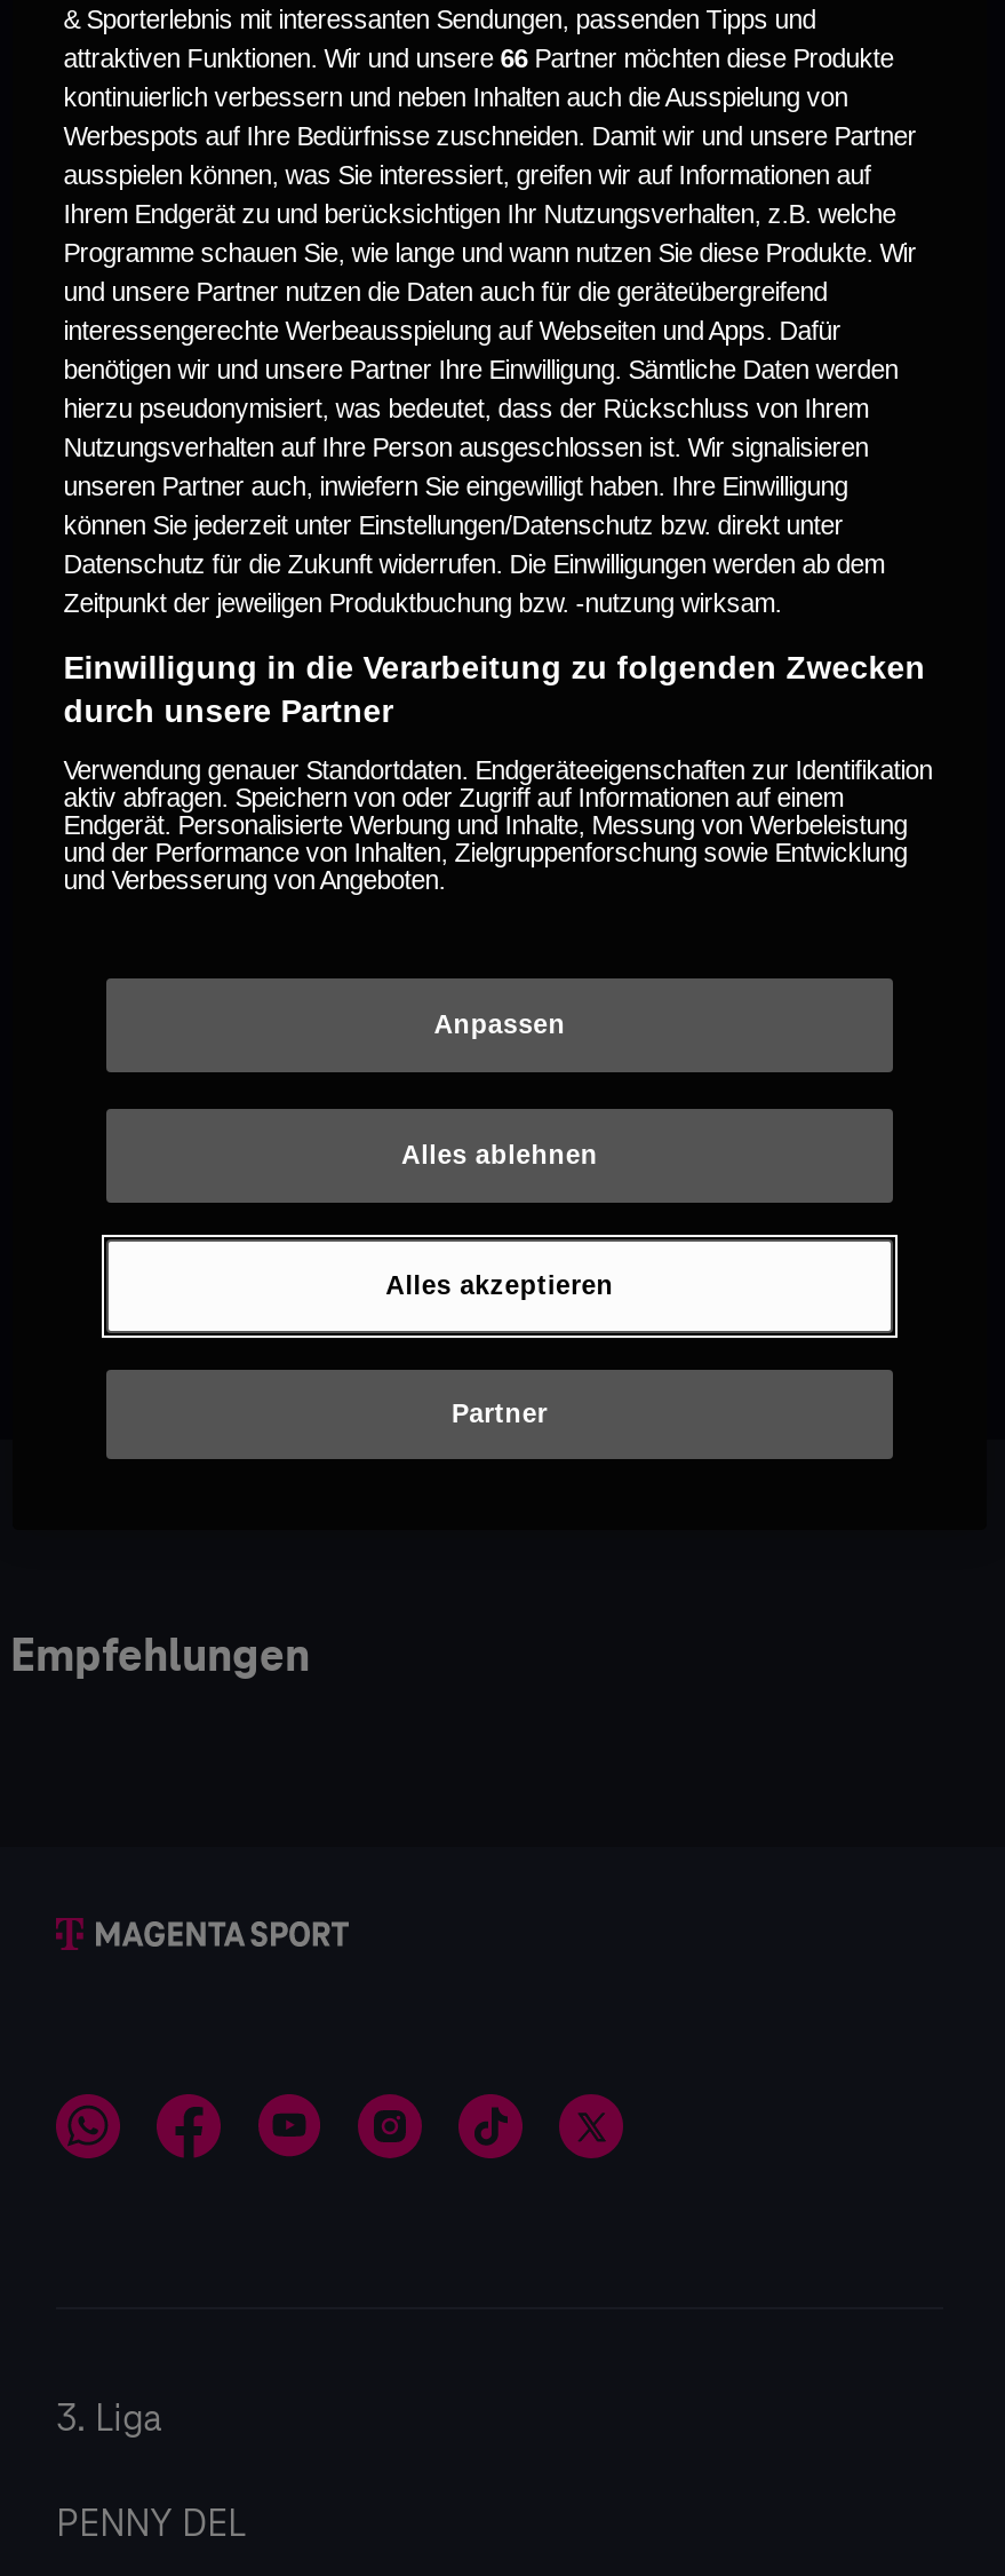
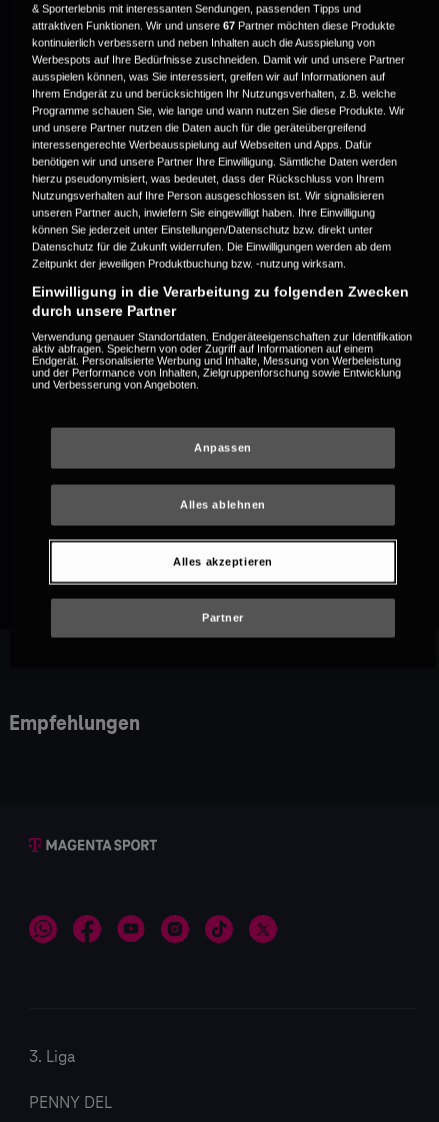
[63,46,893,73] attraktiven Funktionen. Wir und unsere 66 Partner möchten diese Produkte -> [32,20,395,32] attraktiven Funktionen. Wir und unsere 67 Partner möchten diese Produkte

